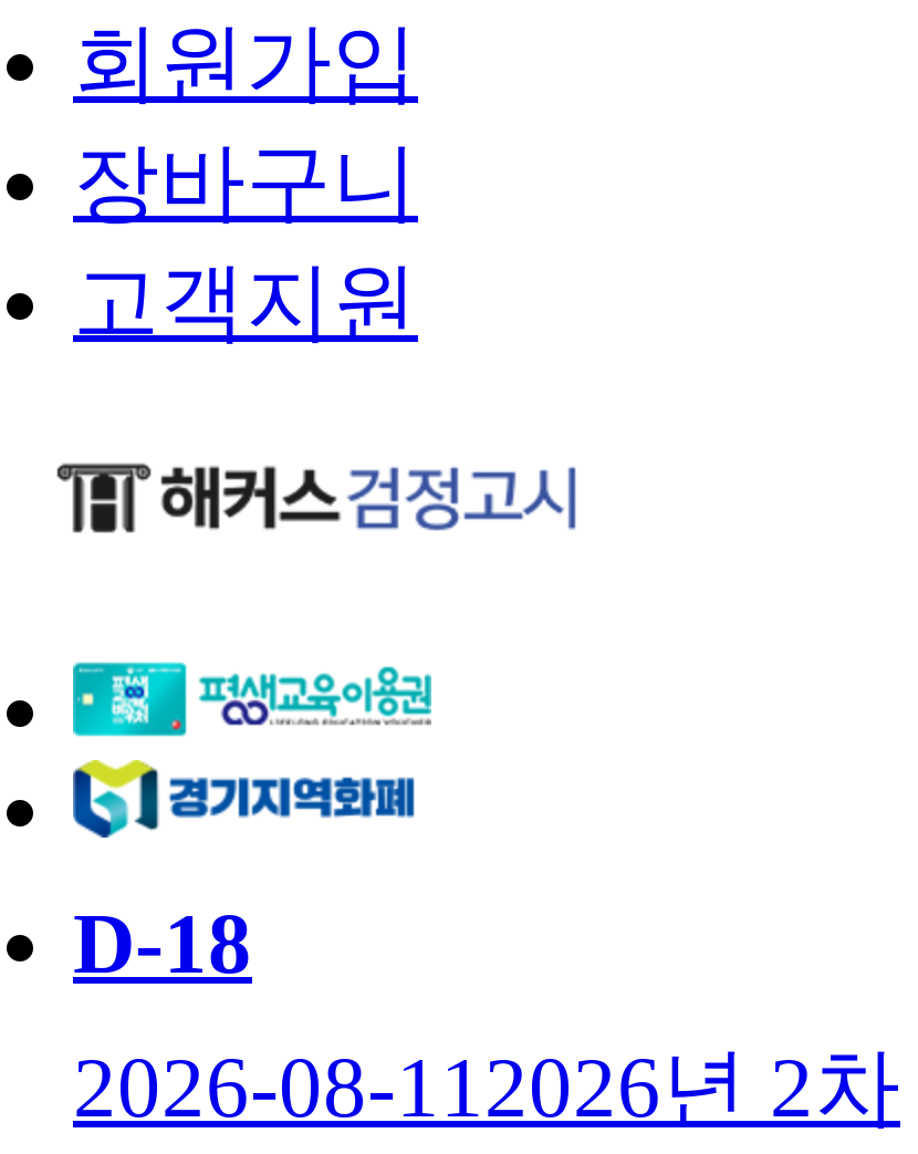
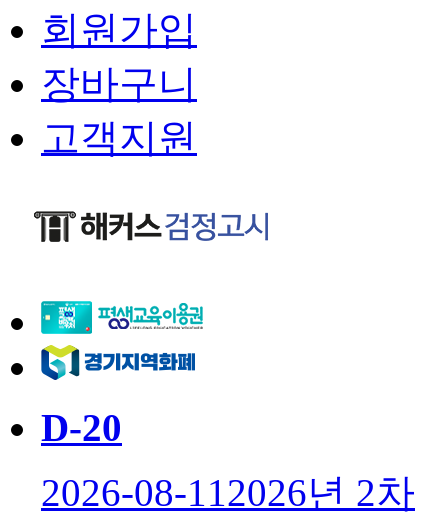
[73,895,252,990] D-18 -> [41,406,122,449] D-20

